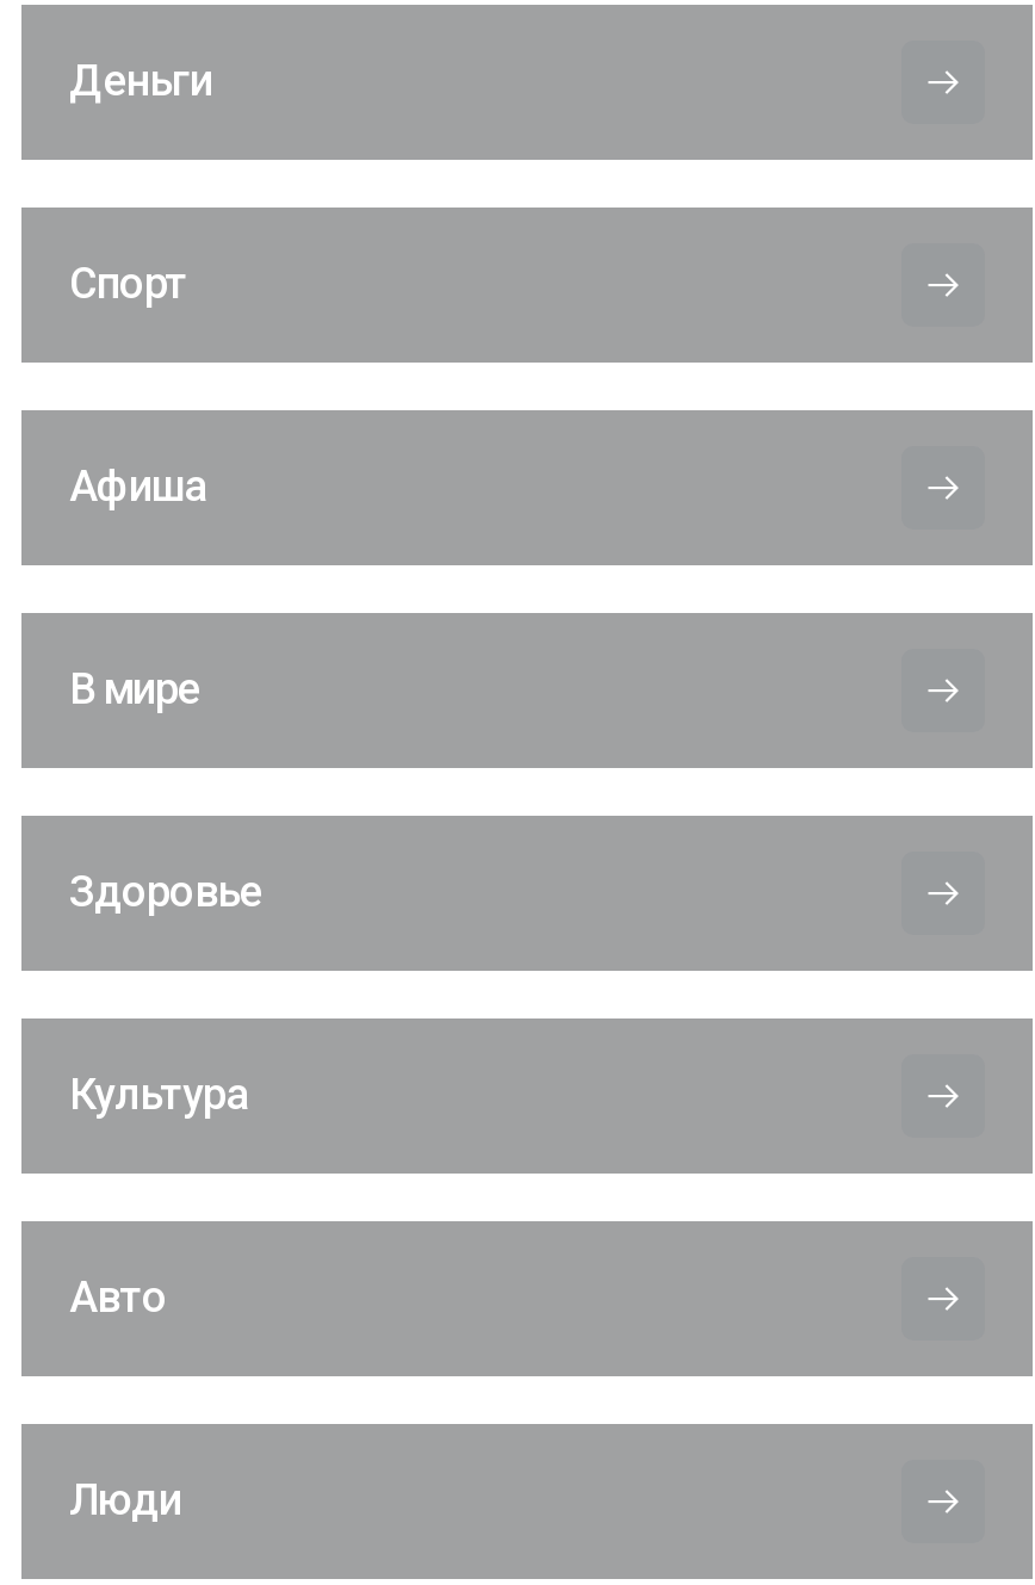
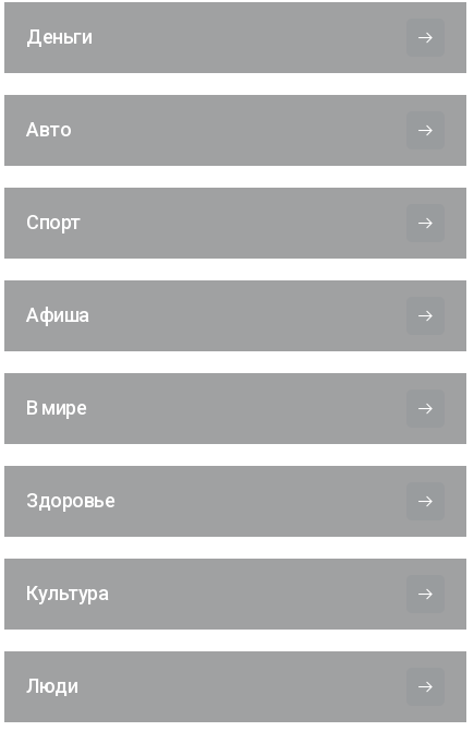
moved [69,259,262,1120] -> [26,211,114,605]: Спорт | Афиша | В мире | Здоровье | Культура
moved [69,1272,167,1322] -> [26,118,71,141]: Авто

